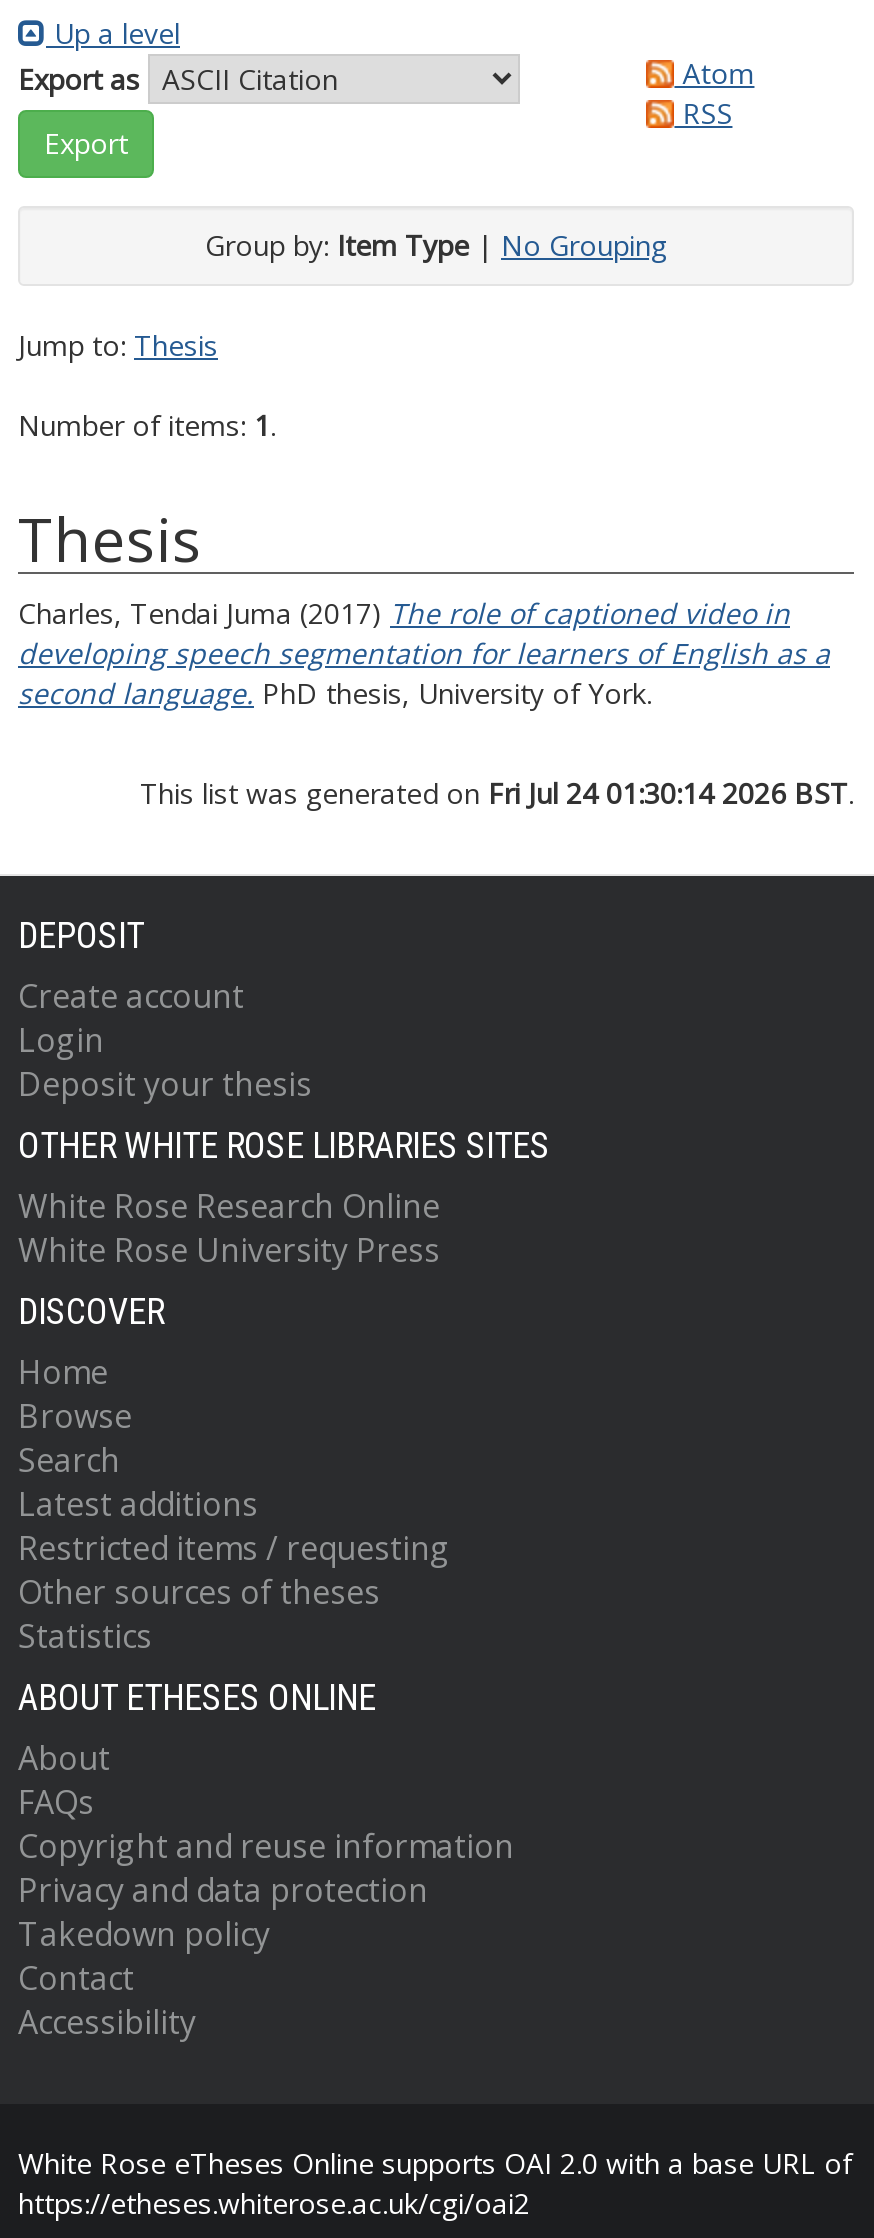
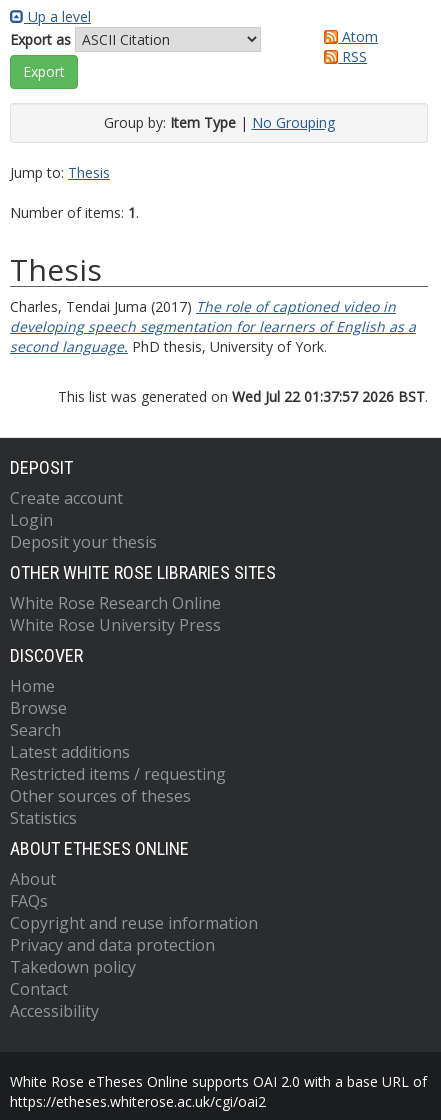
[140,774,854,812] This list was generated on Fri Jul 24 01:30:14 2026 BST. -> [58,387,428,406] This list was generated on Wed Jul 22 01:37:57 2026 BST.

